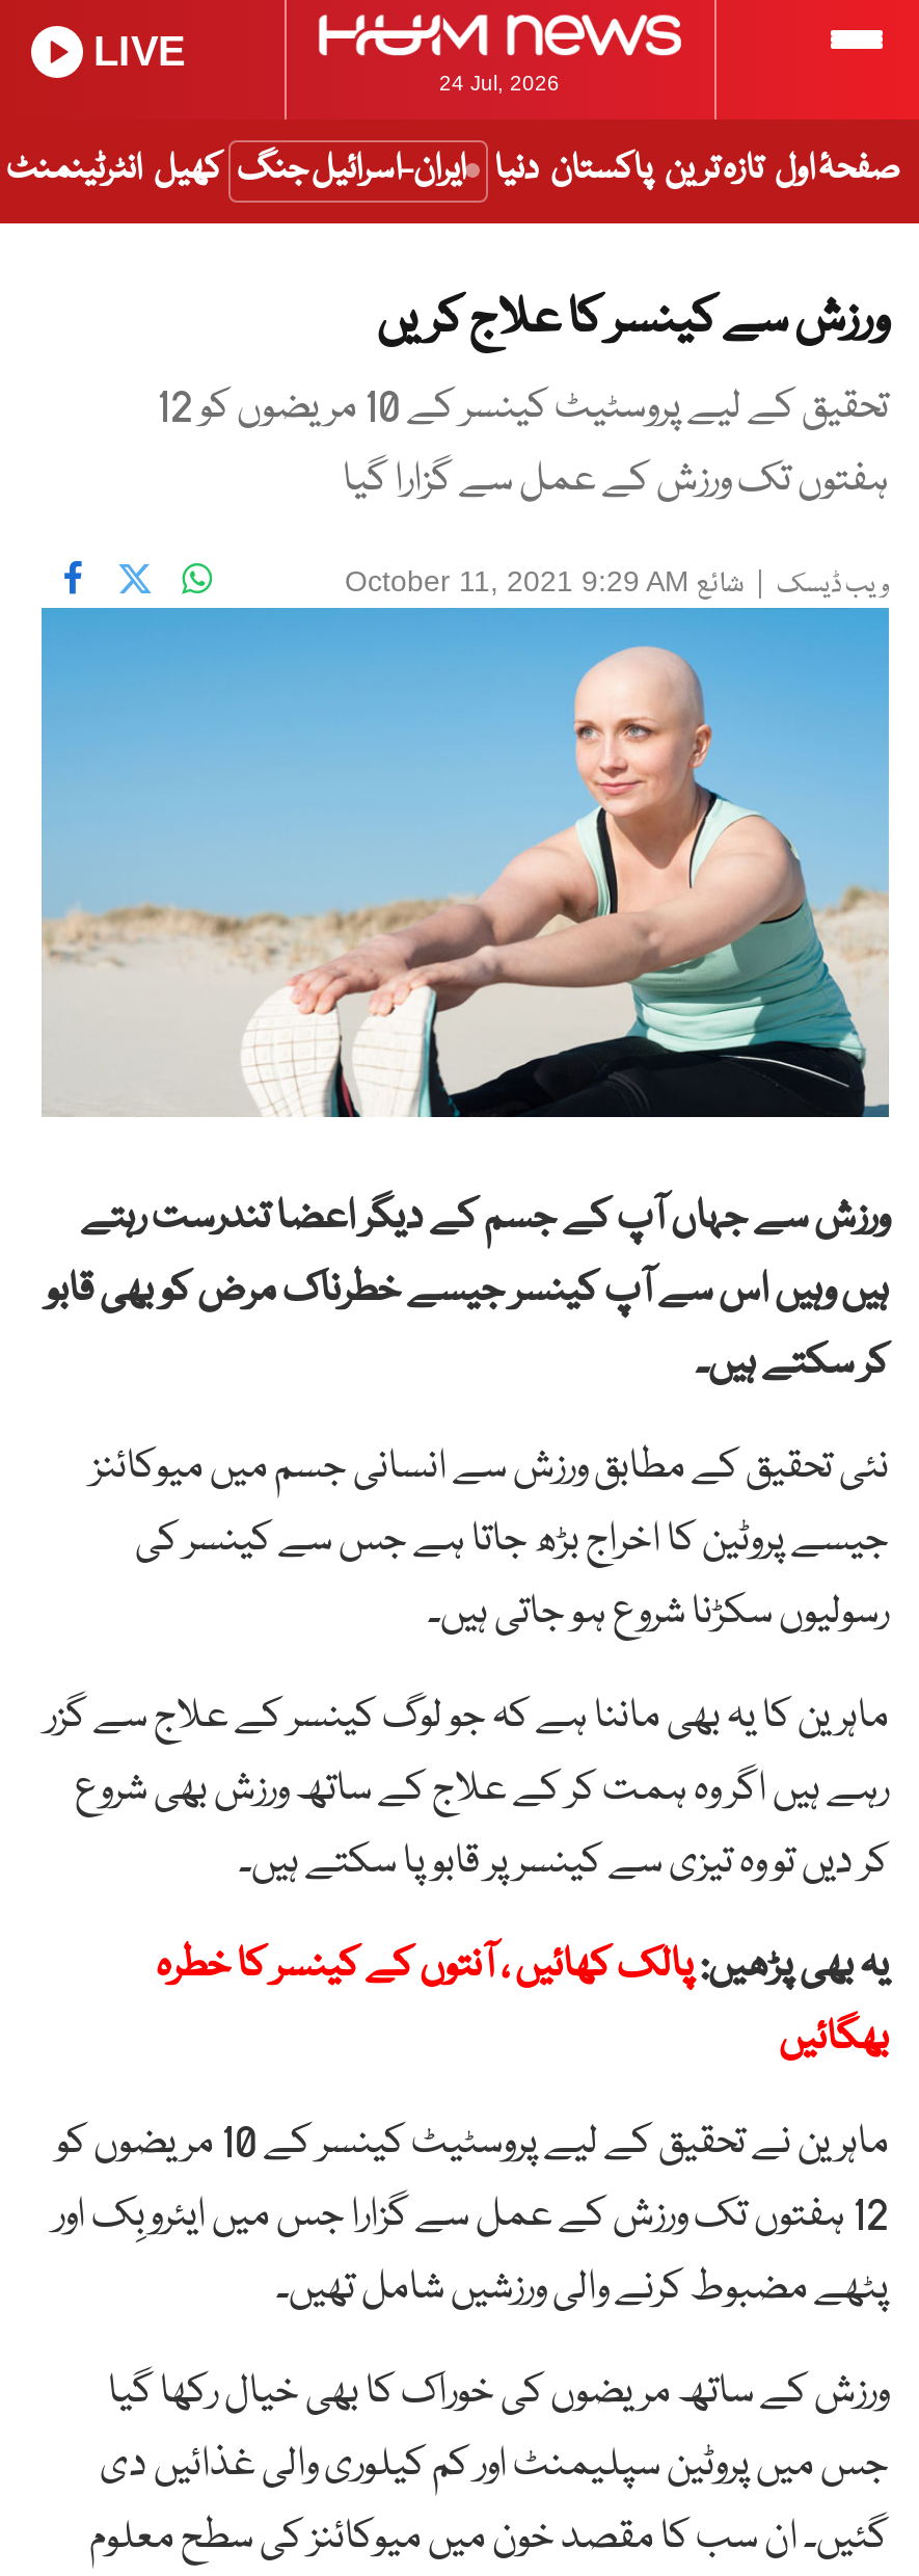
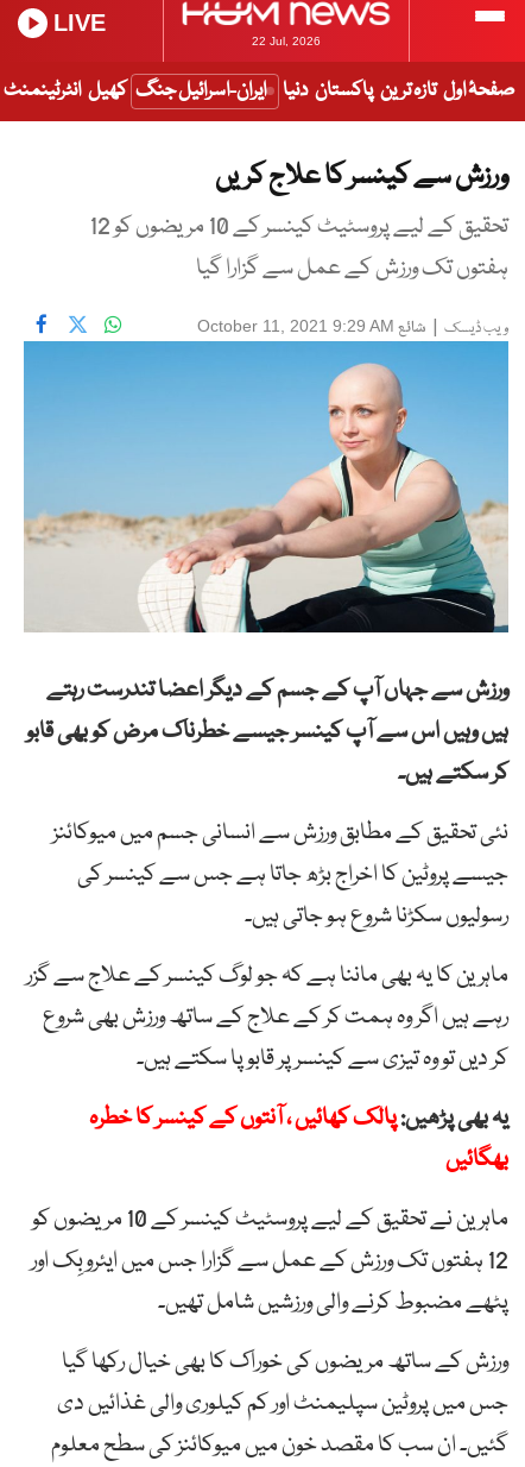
[439,72,560,95] 24 Jul, 2026 -> [251,34,320,48] 22 Jul, 2026

